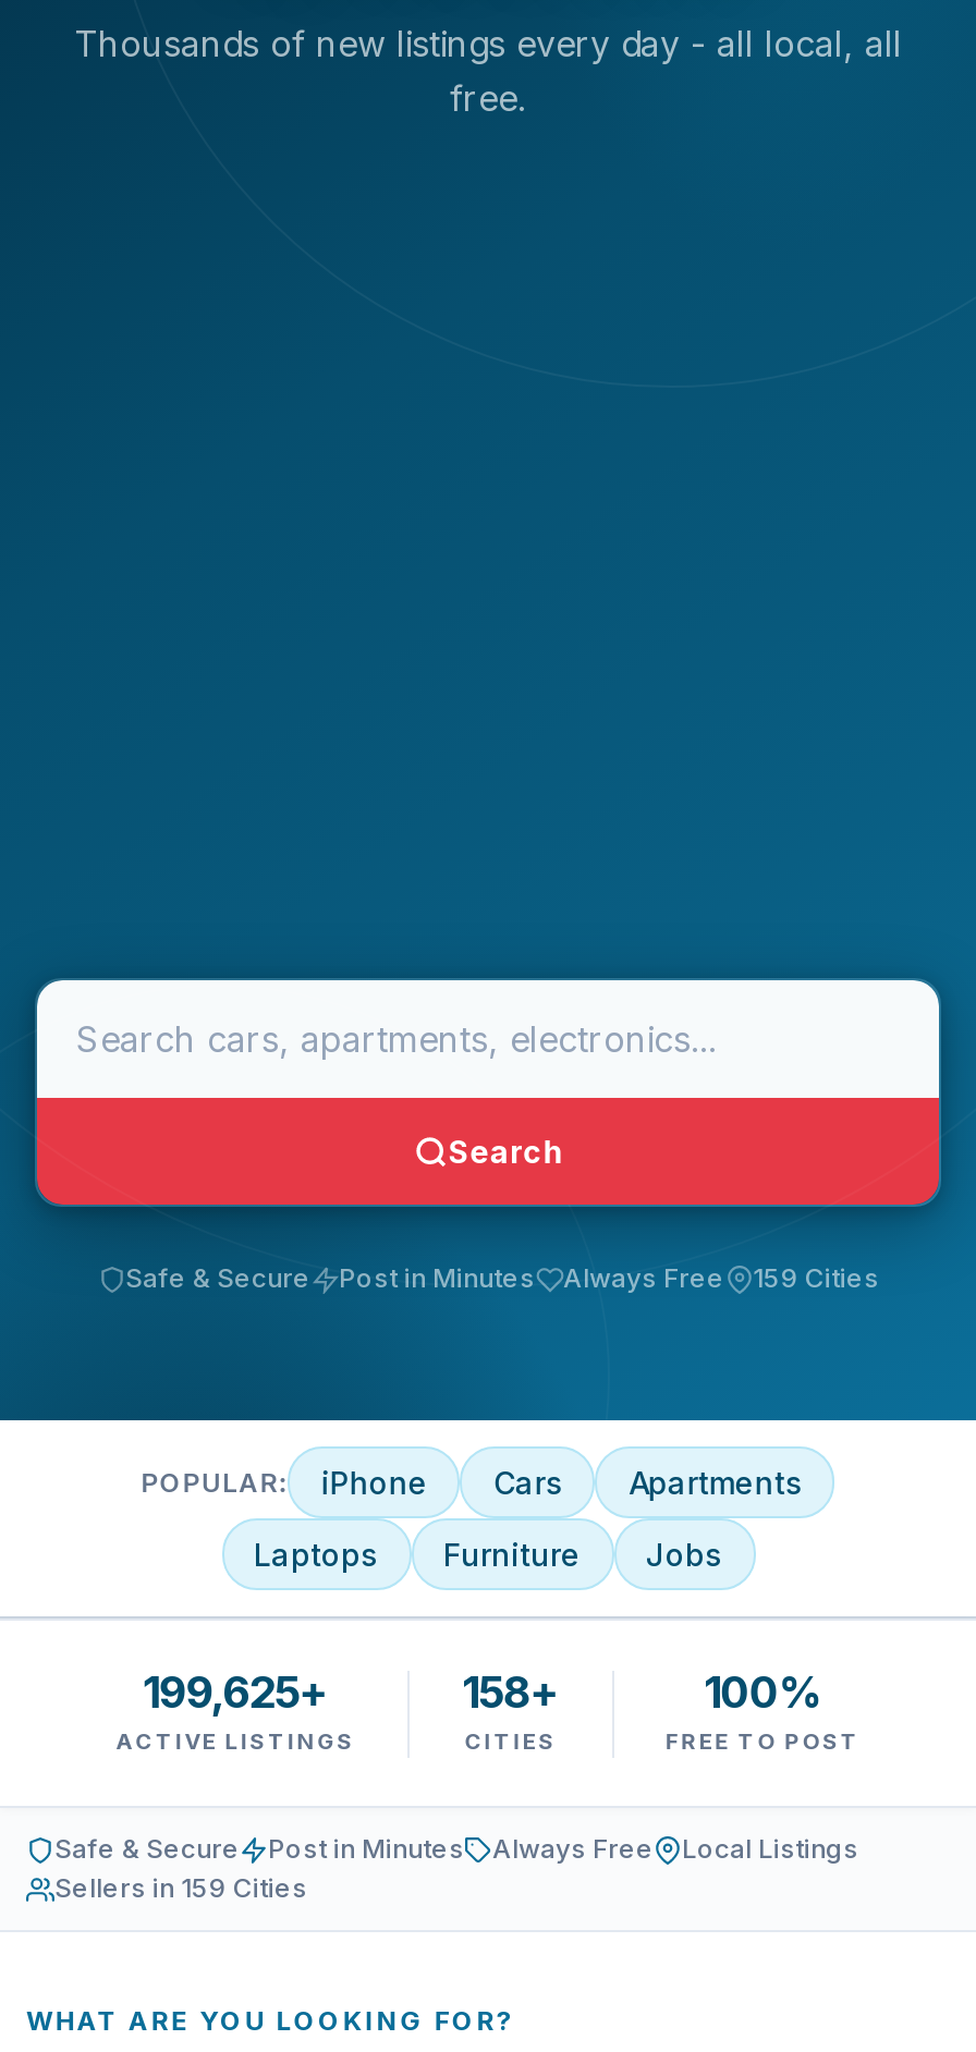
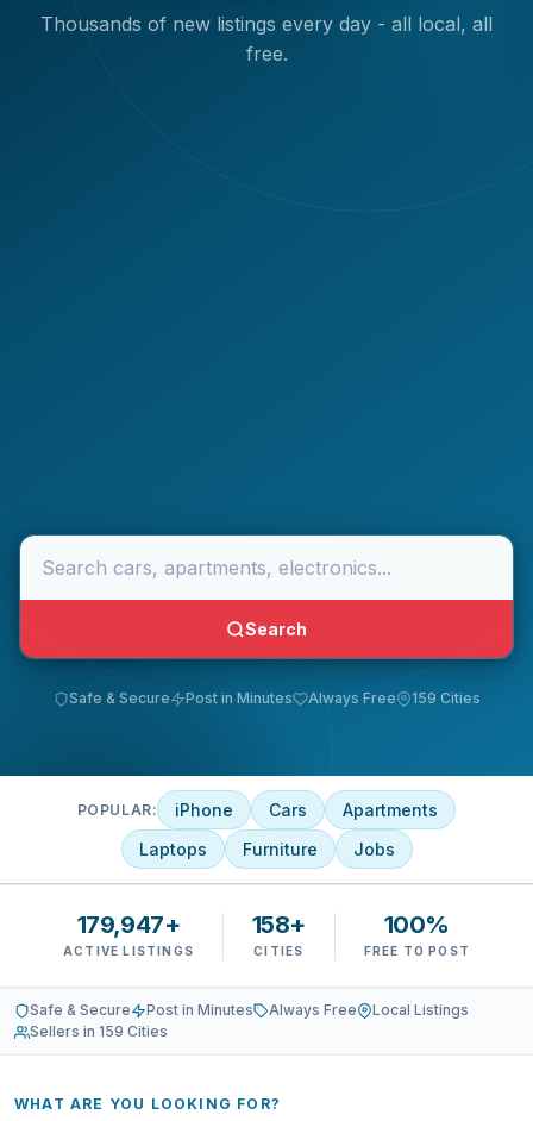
[142,1666,328,1719] 199,625+ -> [77,910,180,939] 179,947+

